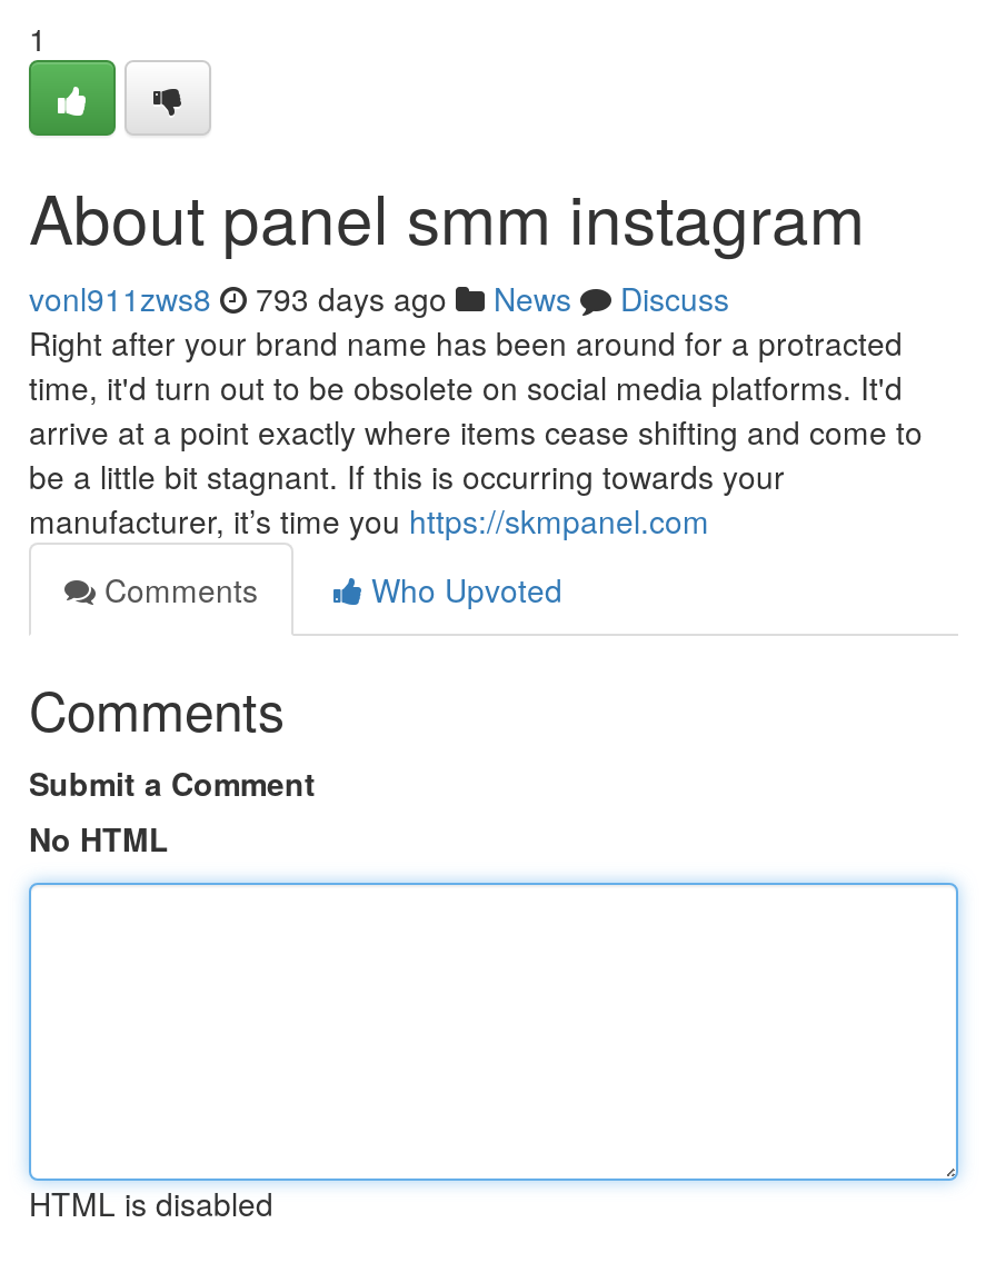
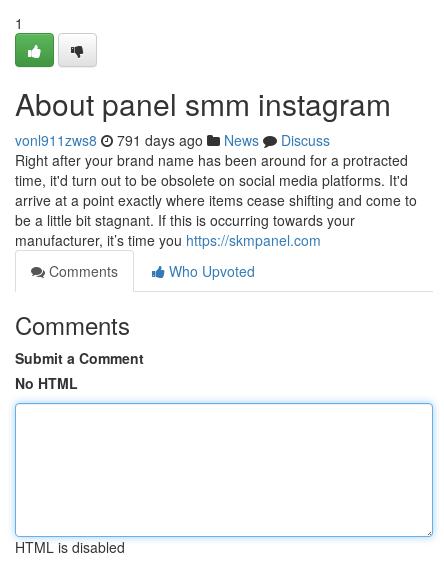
[29,276,729,320] vonl911zws8 793 days ago News Discuss -> [15,130,330,150] vonl911zws8 791 days ago News Discuss

